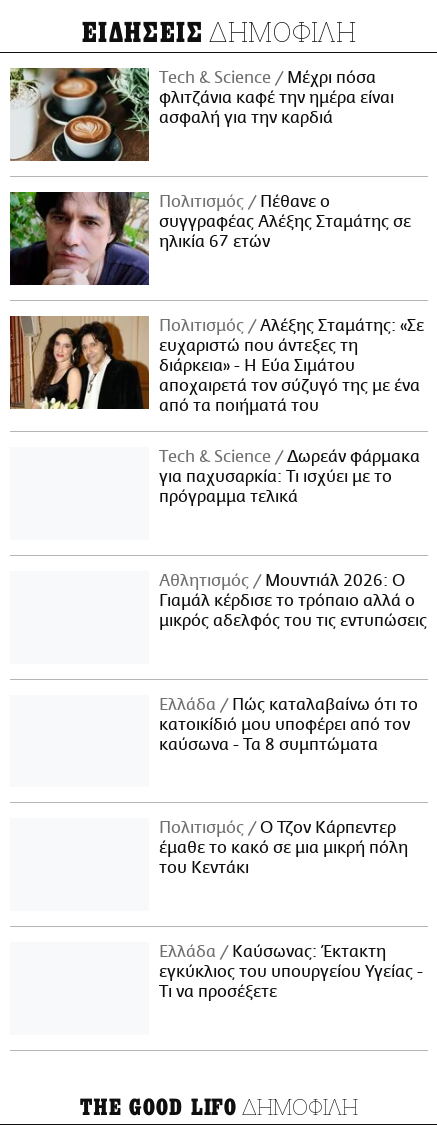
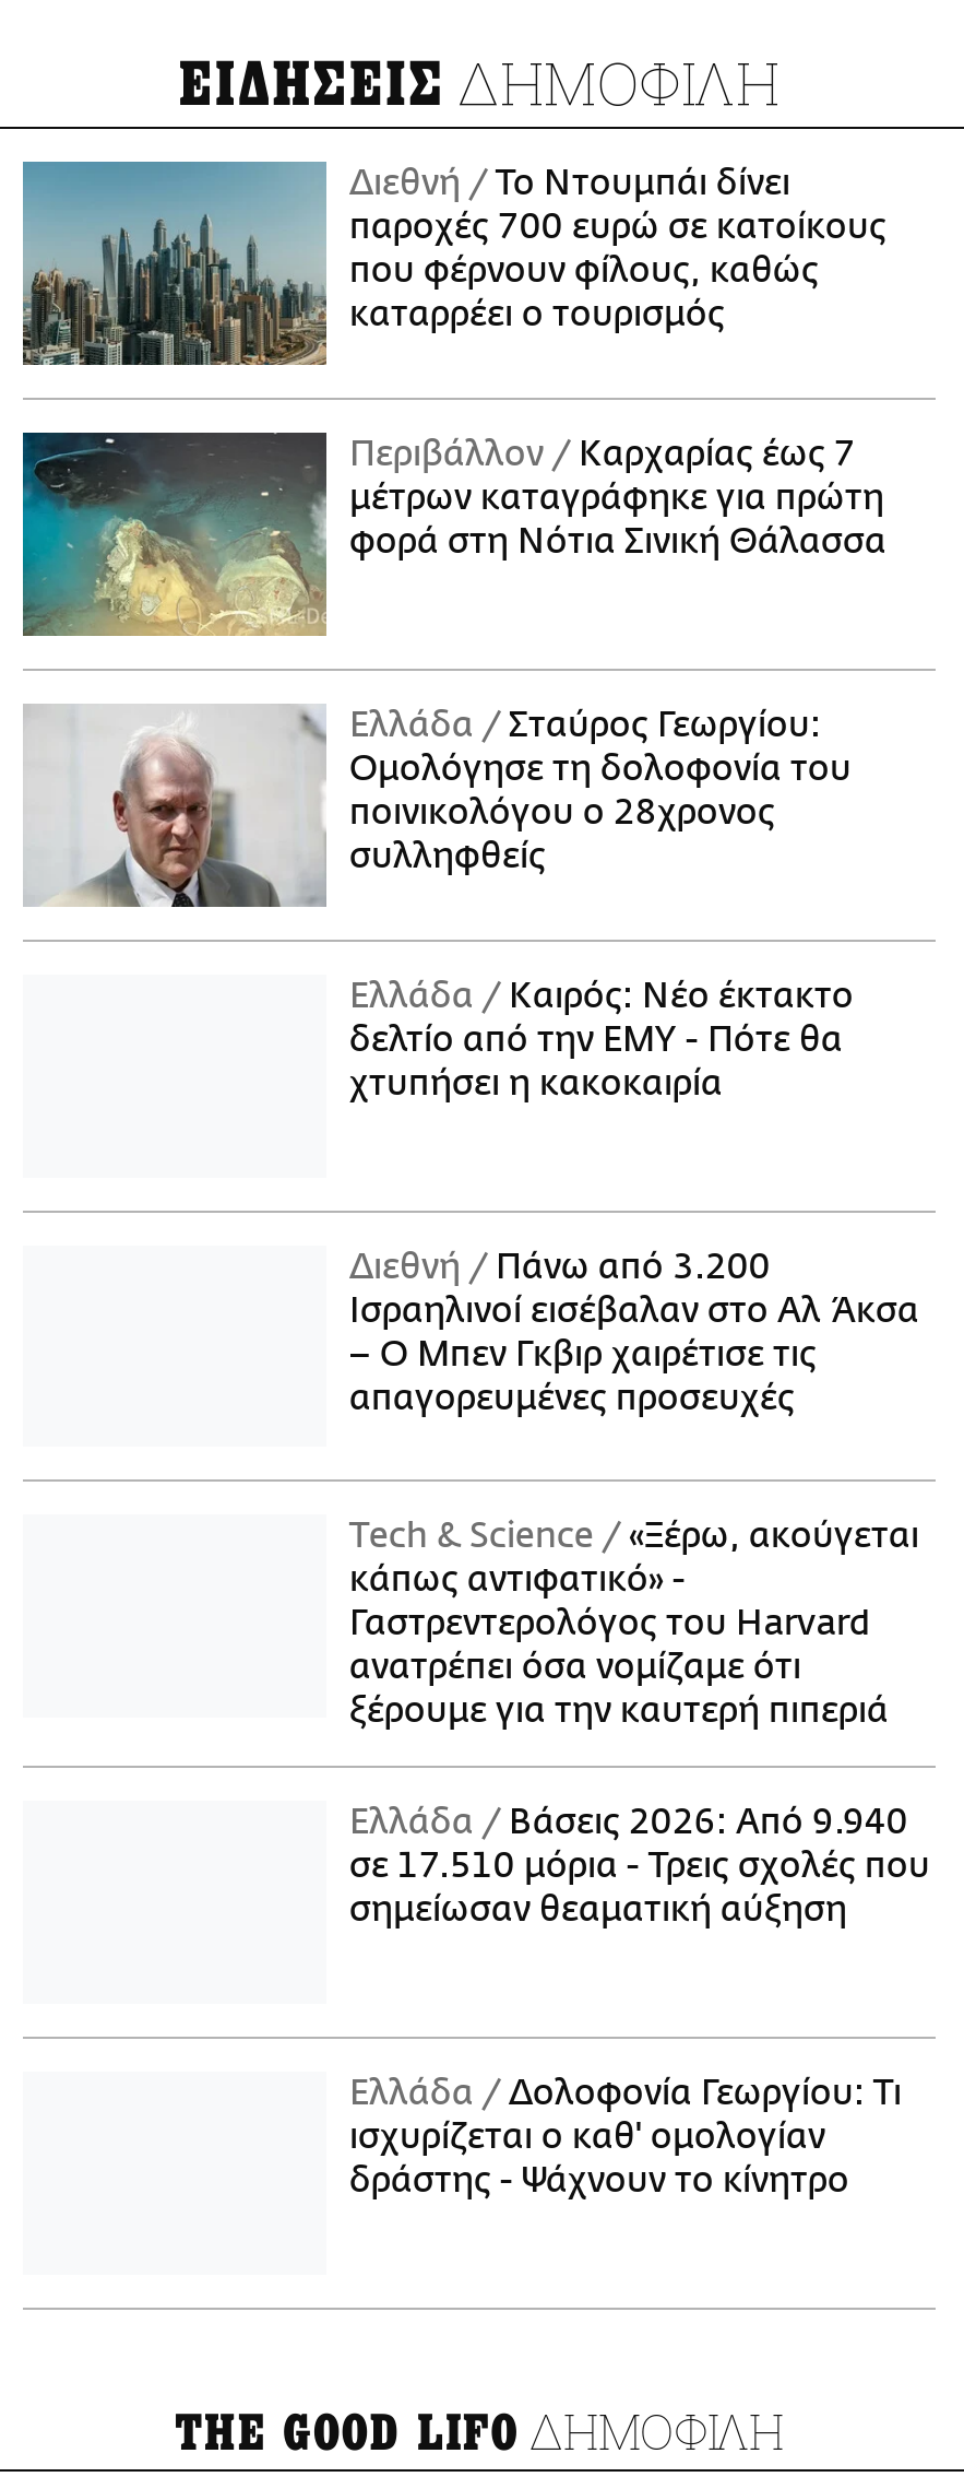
[9,67,394,162] [image] | Τech & Science Μέχρι πόσα | φλιτζάνια καφέ την ημέρα είναι | ασφαλή για την καρδιά -> [21,160,886,367] [image] | Διεθνή Το Ντουμπάι δίνει | παροχές 700 ευρώ σε κατοίκους | που φέρνουν φίλους, καθώς | καταρρέει ο τουρισμός
[9,191,411,286] [image] | Πολιτισμός Πέθανε ο | συγγραφέας Αλέξης Σταμάτης σε | ηλικία 67 ετών -> [21,430,886,638] [image] | Περιβάλλον Καρχαρίας έως 7 | μέτρων καταγράφηκε για πρώτη | φορά στη Νότια Σινική Θάλασσα
[9,316,424,415] [image] | Πολιτισμός Αλέξης Σταμάτης: «Σε | ευχαριστώ που άντεξες τη | διάρκεια» - Η Εύα Σιμάτου | αποχαιρετά τον σύζυγό της με ένα | από τα ποιήματά του -> [23,704,851,909] [image] | Ελλάδα Σταύρος Γεωργίου: | Ομολόγησε τη δολοφονία του | ποινικολόγου ο 28χρονος | συλληφθείς
[159,448,420,506] Τech & Science Δωρεάν φάρμακα | για παχυσαρκία: Τι ισχύει με το | πρόγραμμα τελικά -> [349,976,853,1103] Ελλάδα Καιρός: Νέο έκτακτο | δελτίο από την ΕΜΥ - Πότε θα | χτυπήσει η κακοκαιρία
[159,572,427,630] Αθλητισμός Μουντιάλ 2026: Ο | Γιαμάλ κέρδισε το τρόπαιο αλλά ο | μικρός αδελφός του τις εντυπώσεις -> [349,1247,919,1417] Διεθνή Πάνω από 3.200 | Ισραηλινοί εισέβαλαν στο Αλ Άκσα | – Ο Μπεν Γκβιρ χαιρέτισε τις | απαγορευμένες προσευχές
[159,695,418,753] Ελλάδα Πώς καταλαβαίνω ότι το | κατοικίδιό μου υποφέρει από τον | καύσωνα - Τα 8 συμπτώματα -> [349,1517,919,1732] Τech & Science «Ξέρω, ακούγεται | κάπως αντιφατικό» - | Γαστρεντερολόγος του Harvard | ανατρέπει όσα νομίζαμε ότι | ξέρουμε για την καυτερή πιπεριά
[159,819,408,877] Πολιτισμός Ο Τζον Κάρπεντερ | έμαθε το κακό σε μια μικρή πόλη | του Κεντάκι -> [349,1804,930,1930] Ελλάδα Βάσεις 2026: Από 9.940 | σε 17.510 μόρια - Τρεις σχολές που | σημείωσαν θεαματική αύξηση
[159,943,423,1001] Ελλάδα Καύσωνας: Έκτακτη | εγκύκλιος του υπουργείου Υγείας - | Τι να προσέξετε -> [349,2074,901,2201] Ελλάδα Δολοφονία Γεωργίου: Τι | ισχυρίζεται ο καθ' ομολογίαν | δράστης - Ψάχνουν το κίνητρο

